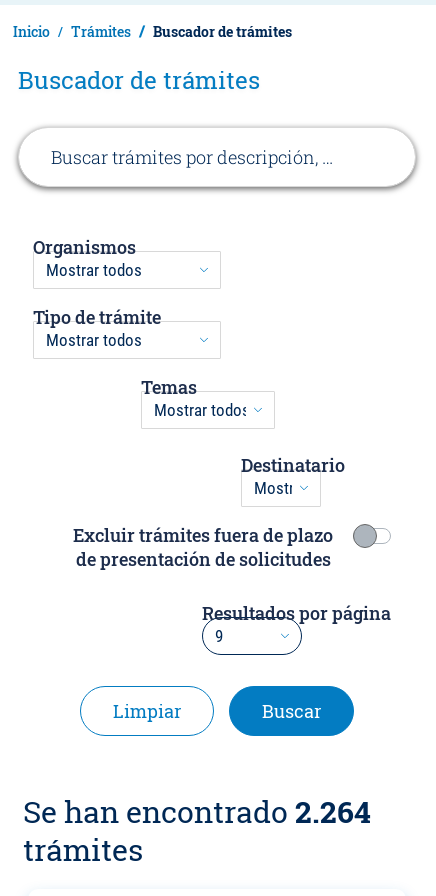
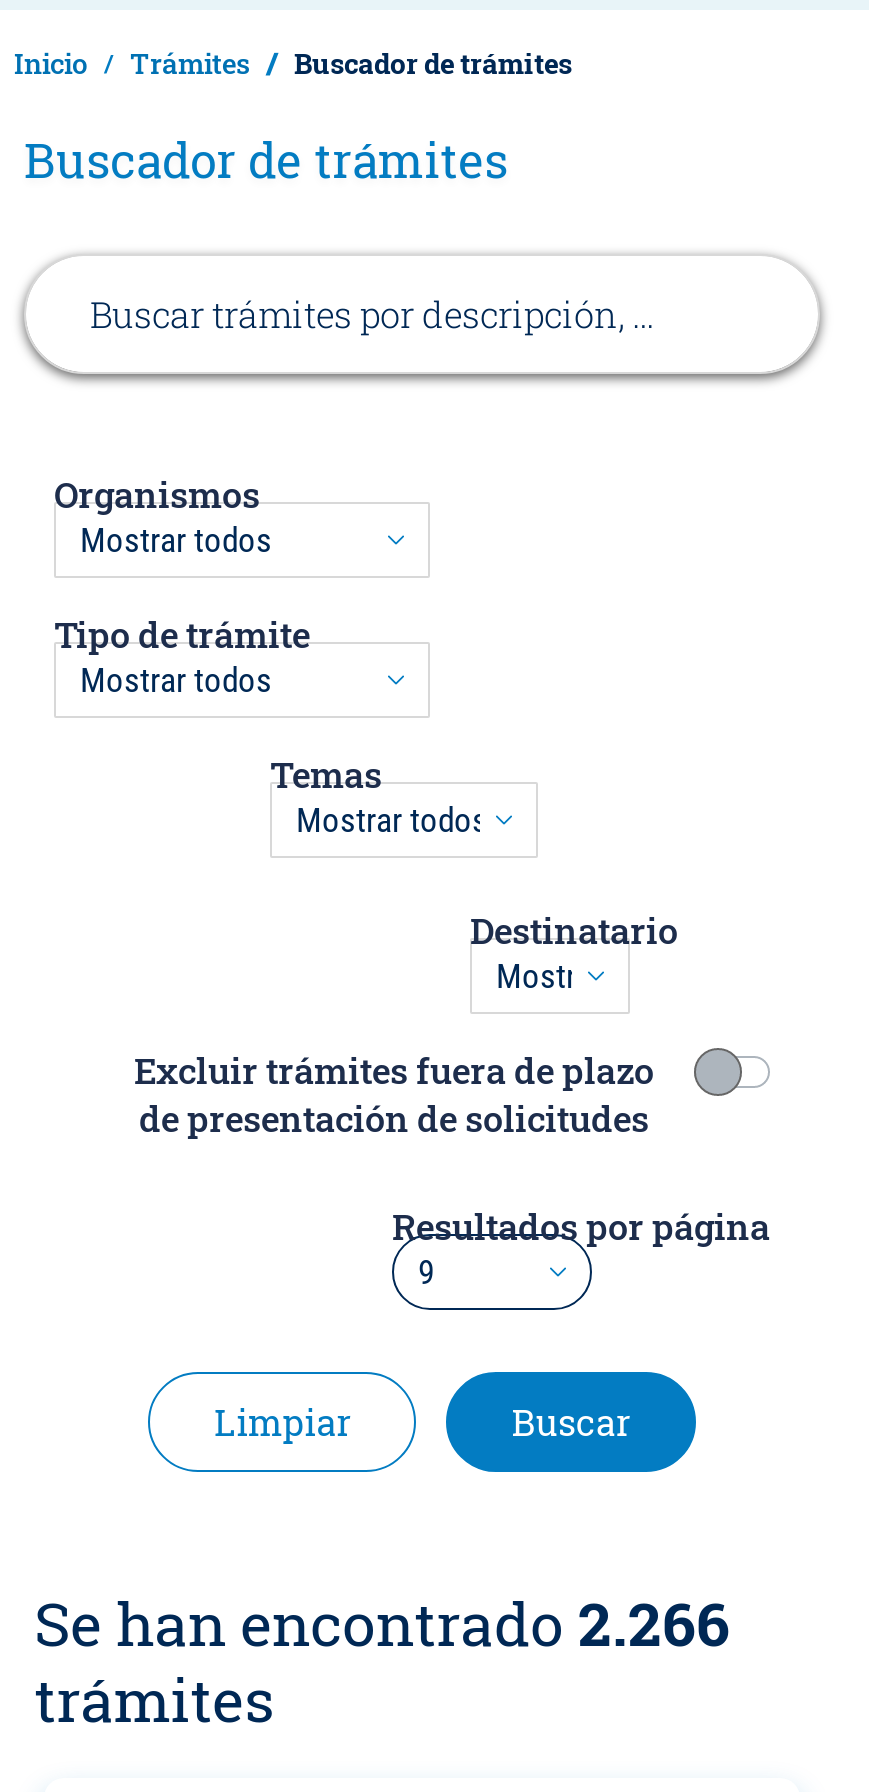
[23,792,371,831] Se han encontrado 2.264 -> [34,1584,730,1662] Se han encontrado 2.266

